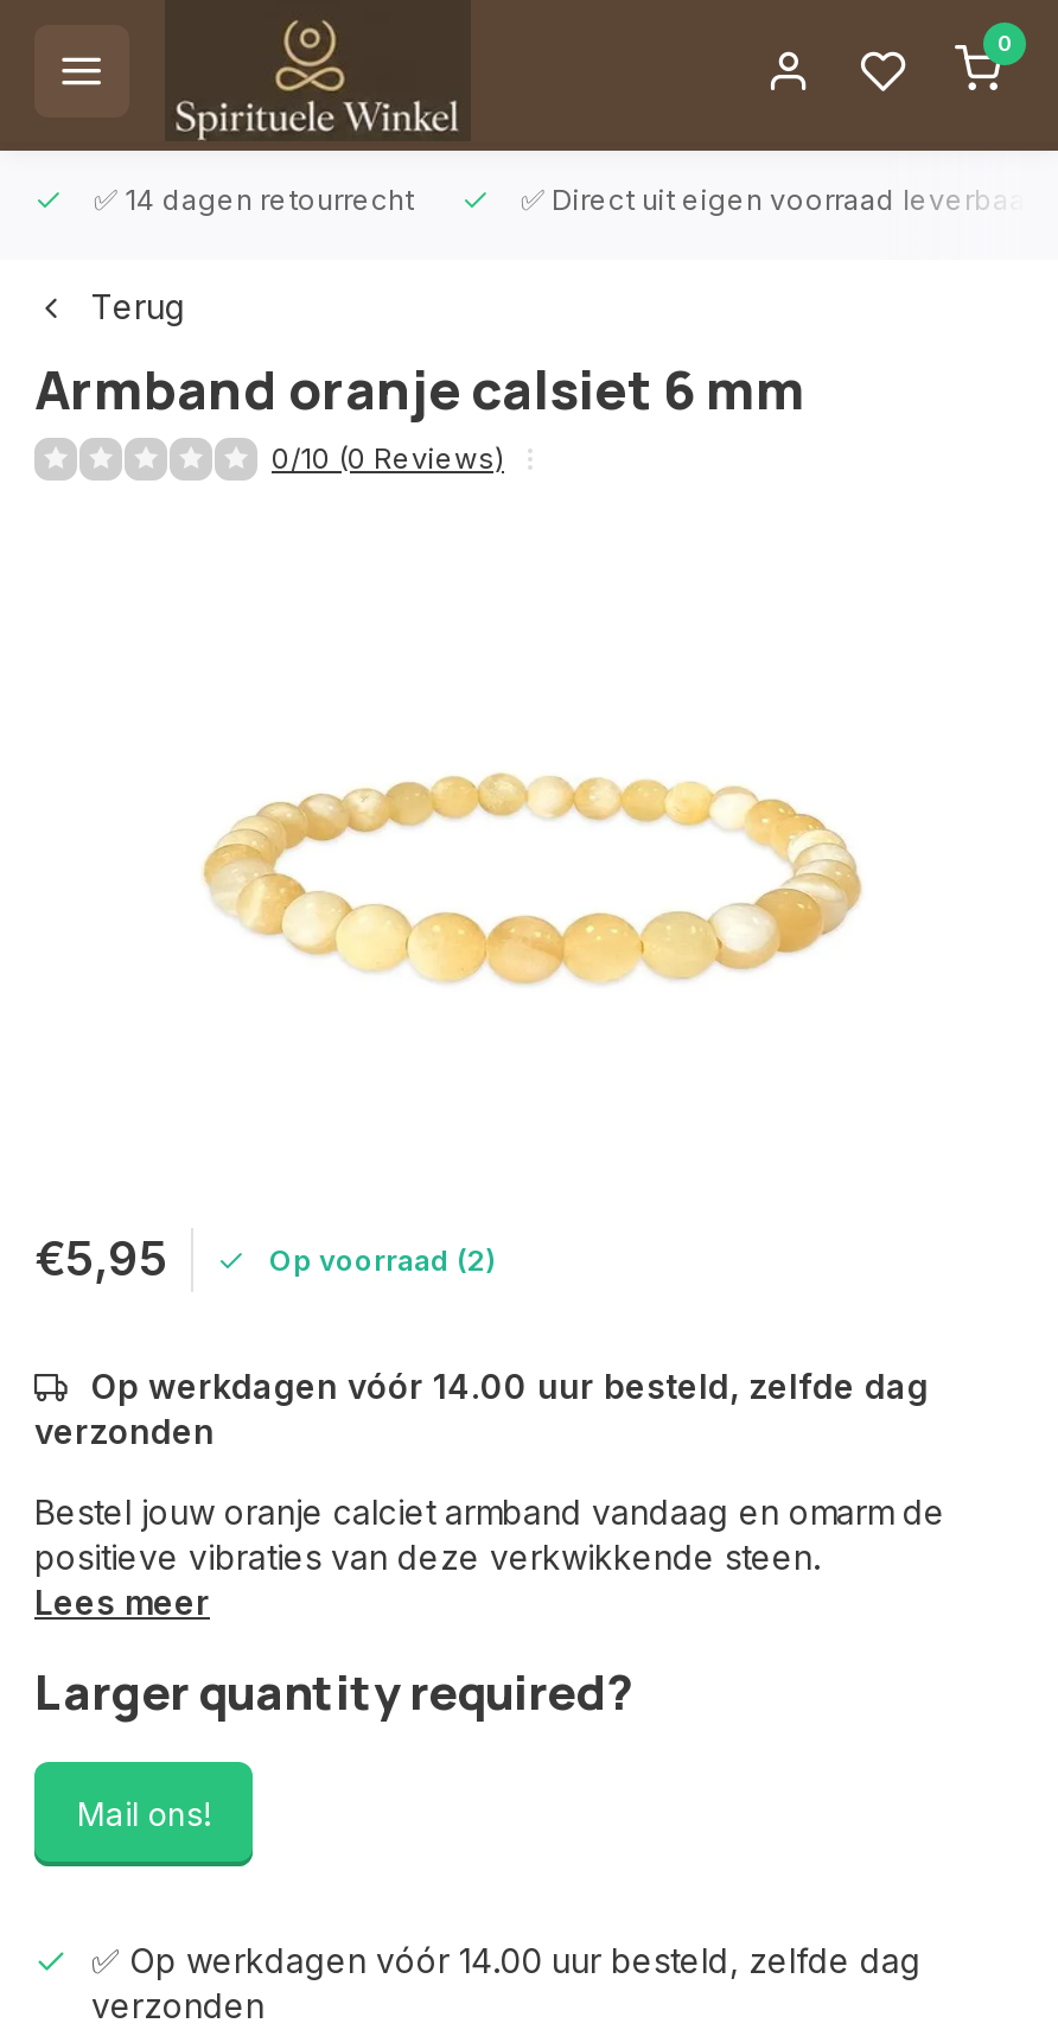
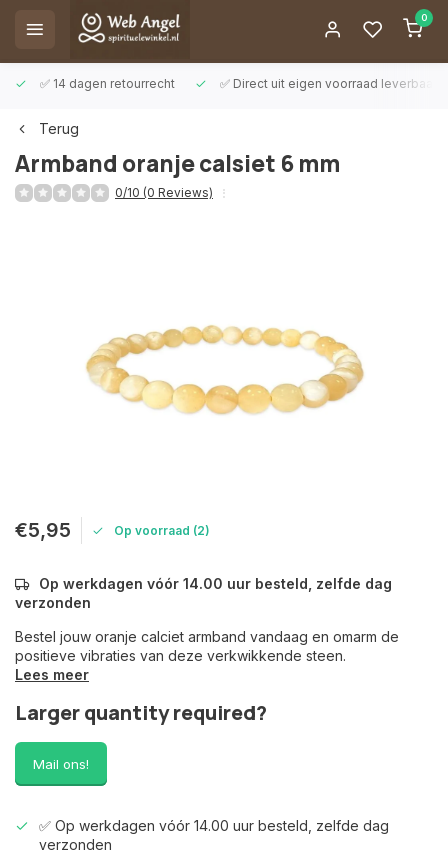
[174,20,459,141] [image] -> [75,12,193,58] [image]

